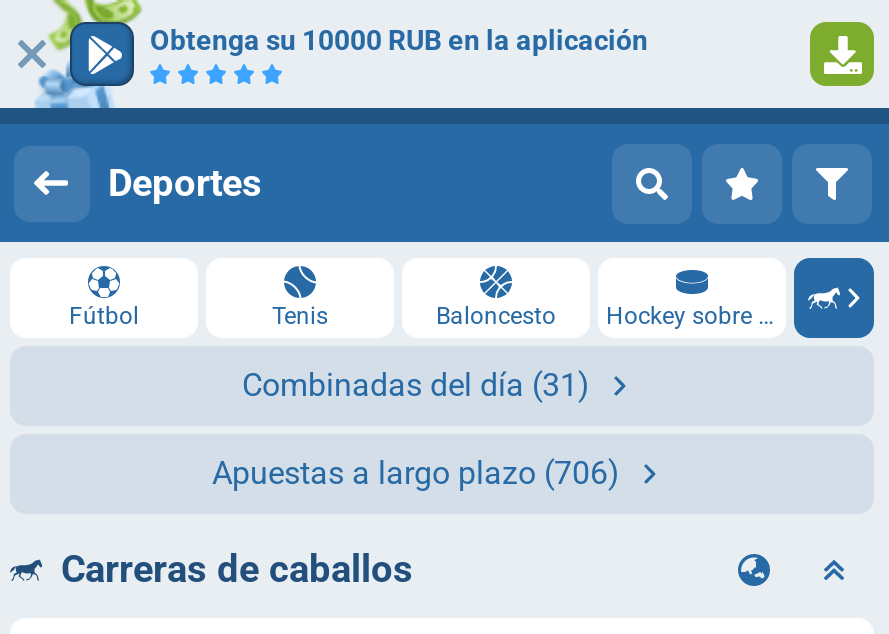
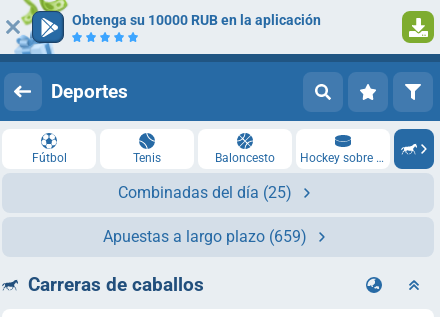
[242,366,590,404] Combinadas del día (31) -> [118,183,292,202] Combinadas del día (25)
[212,454,620,492] Apuestas a largo plazo (706) -> [103,227,307,246] Apuestas a largo plazo (659)

